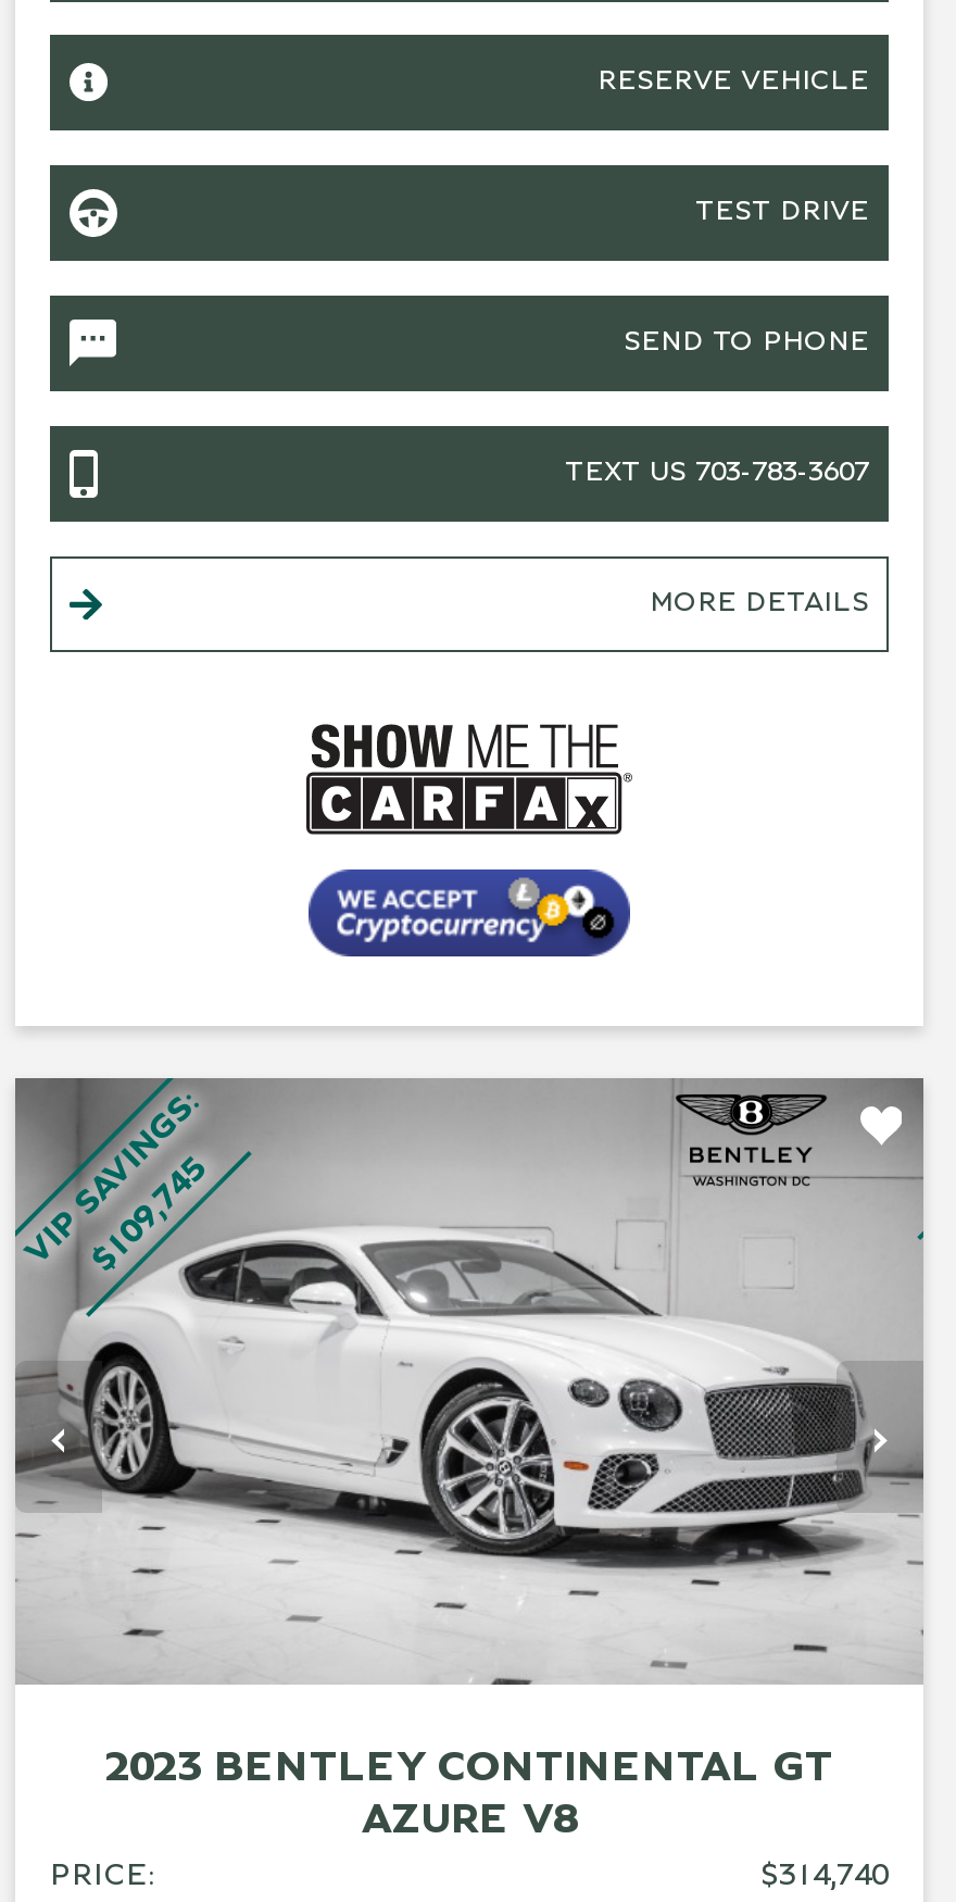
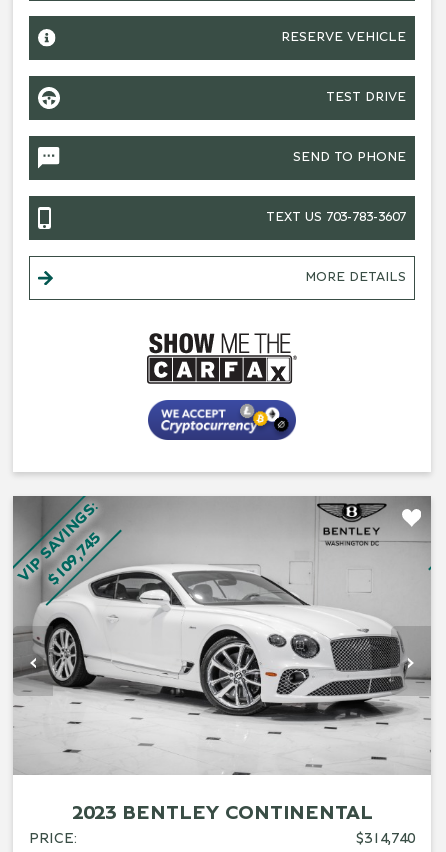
[105,1745,833,1840] 2023 BENTLEY CONTINENTAL GT | AZURE V8 -> [71,803,372,823] 2023 BENTLEY CONTINENTAL

